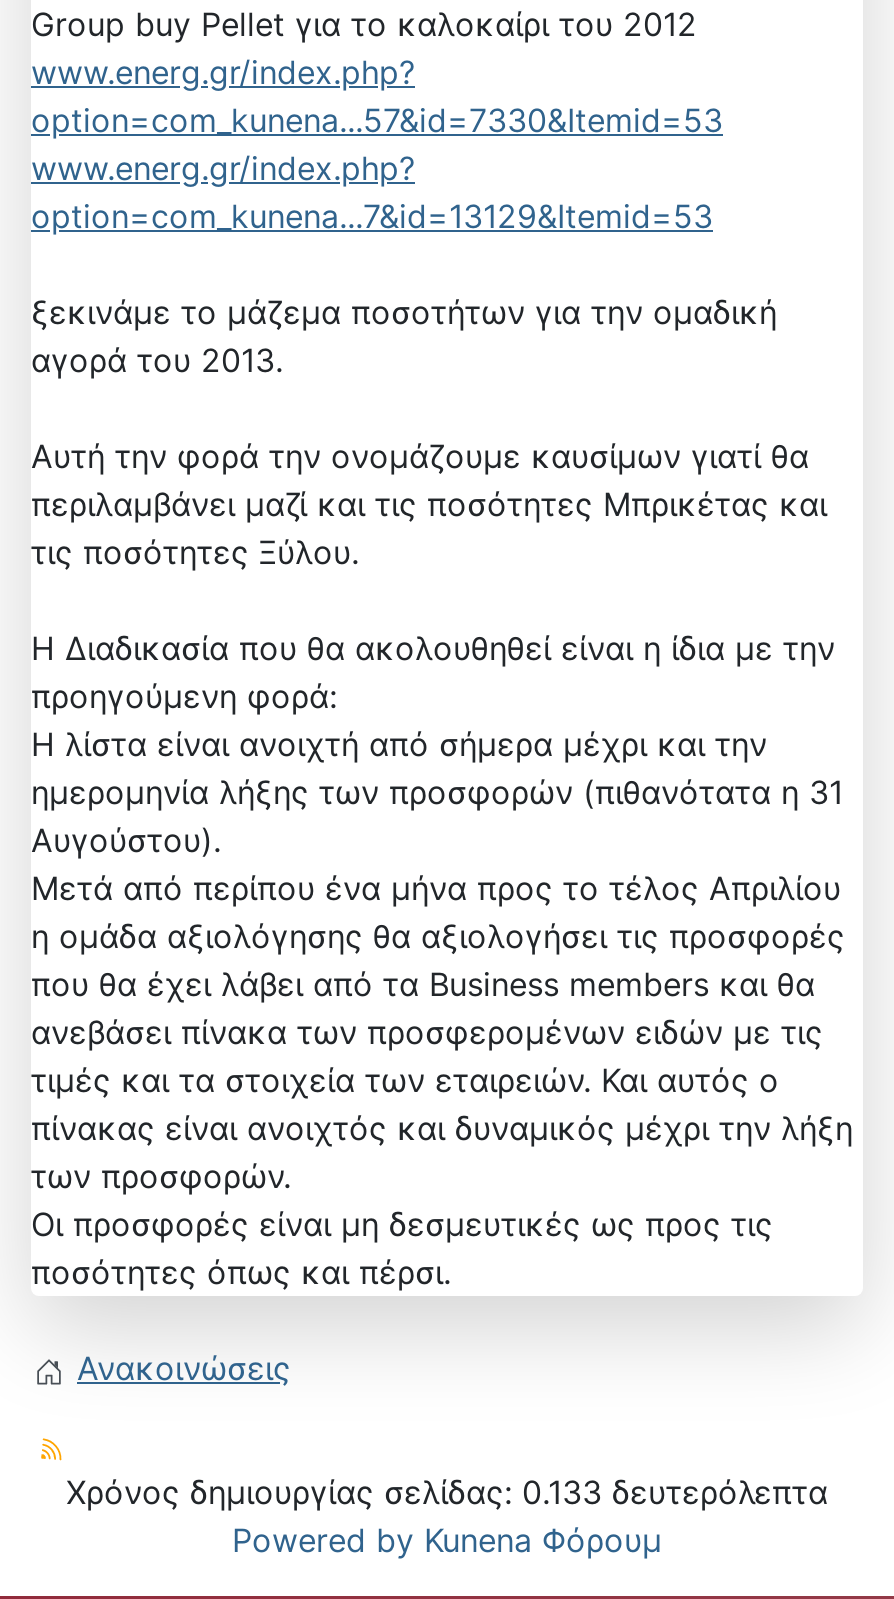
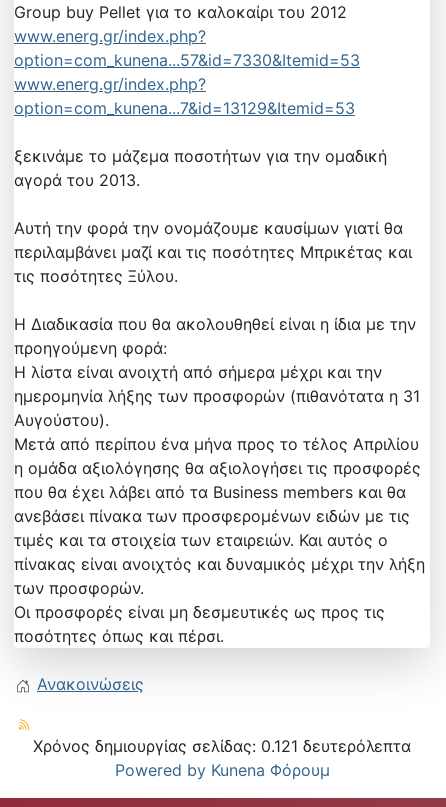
[66,1472,828,1512] Χρόνος δημιουργίας σελίδας: 0.133 δευτερόλεπτα -> [33,736,411,756] Χρόνος δημιουργίας σελίδας: 0.121 δευτερόλεπτα

